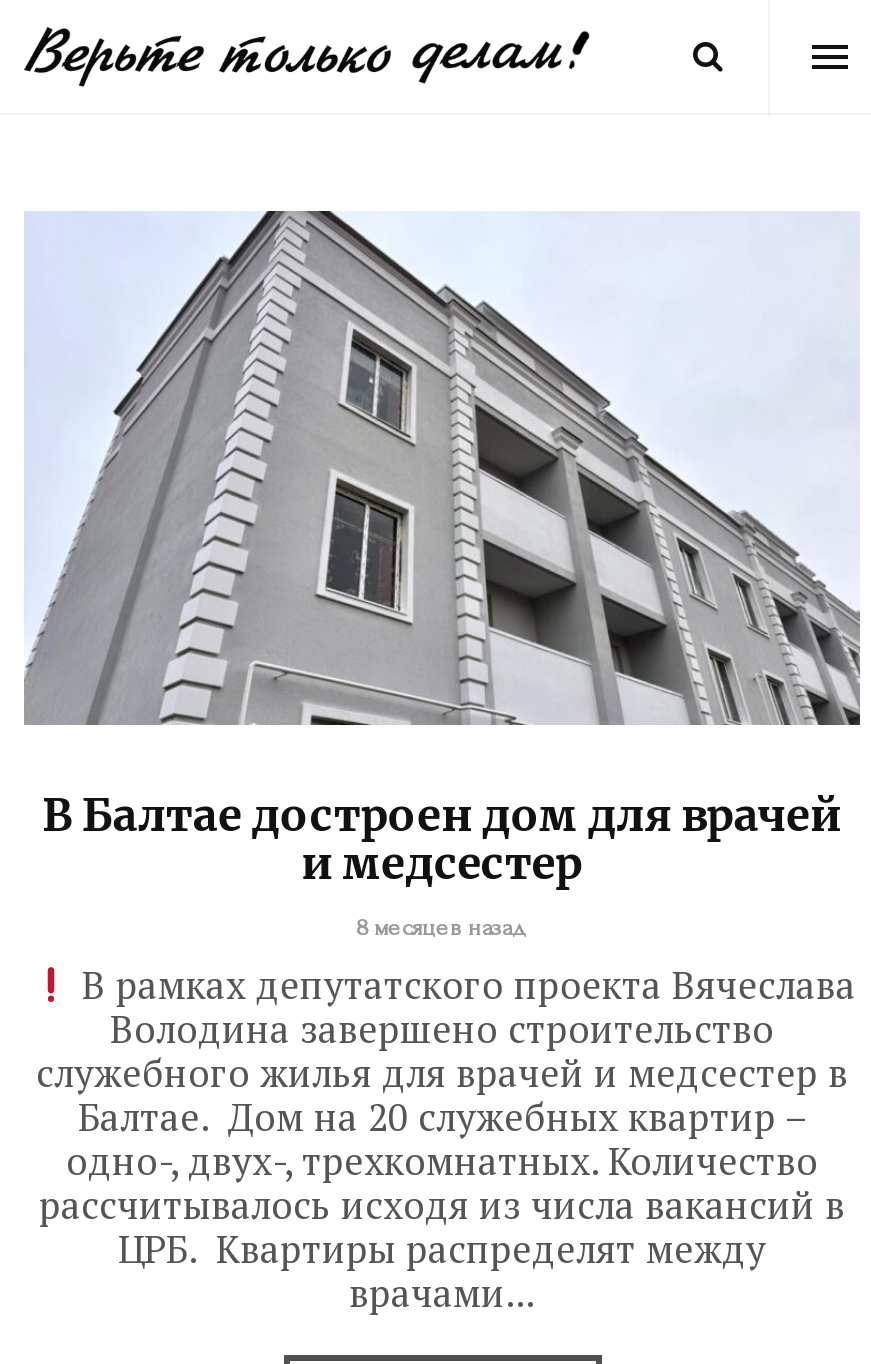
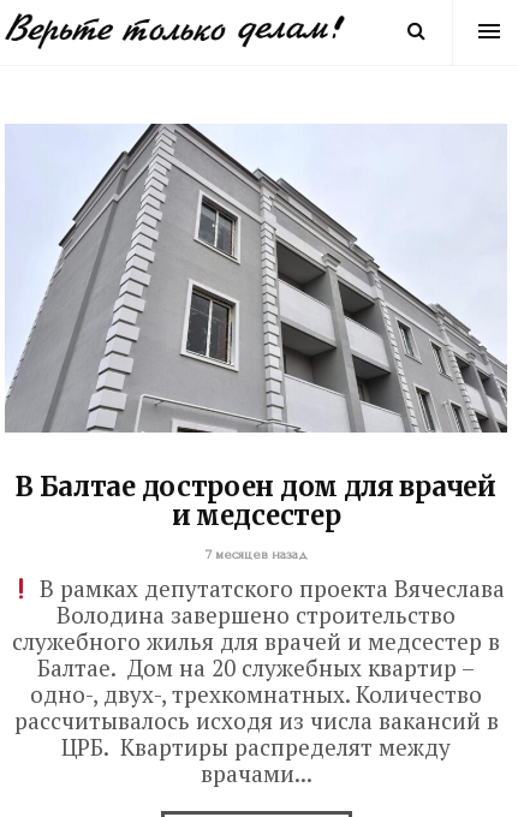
[356,915,528,941] 8 месяцев назад -> [205,547,307,563] 7 месяцев назад

